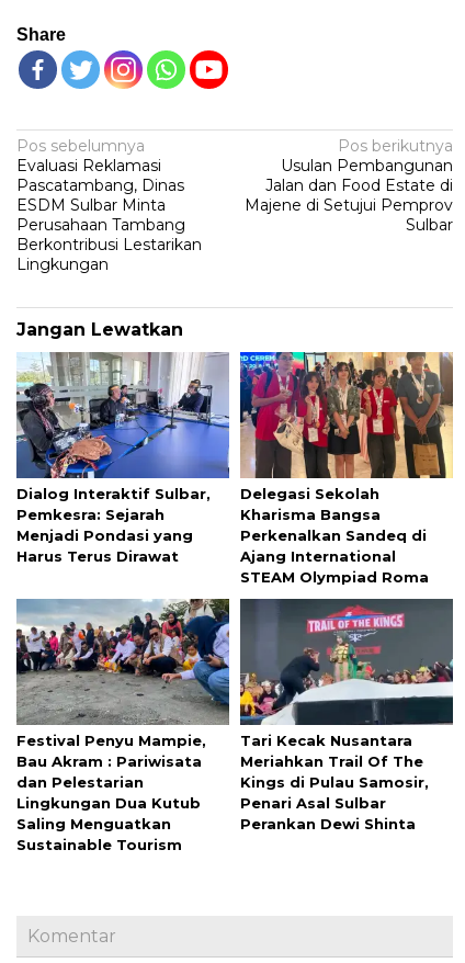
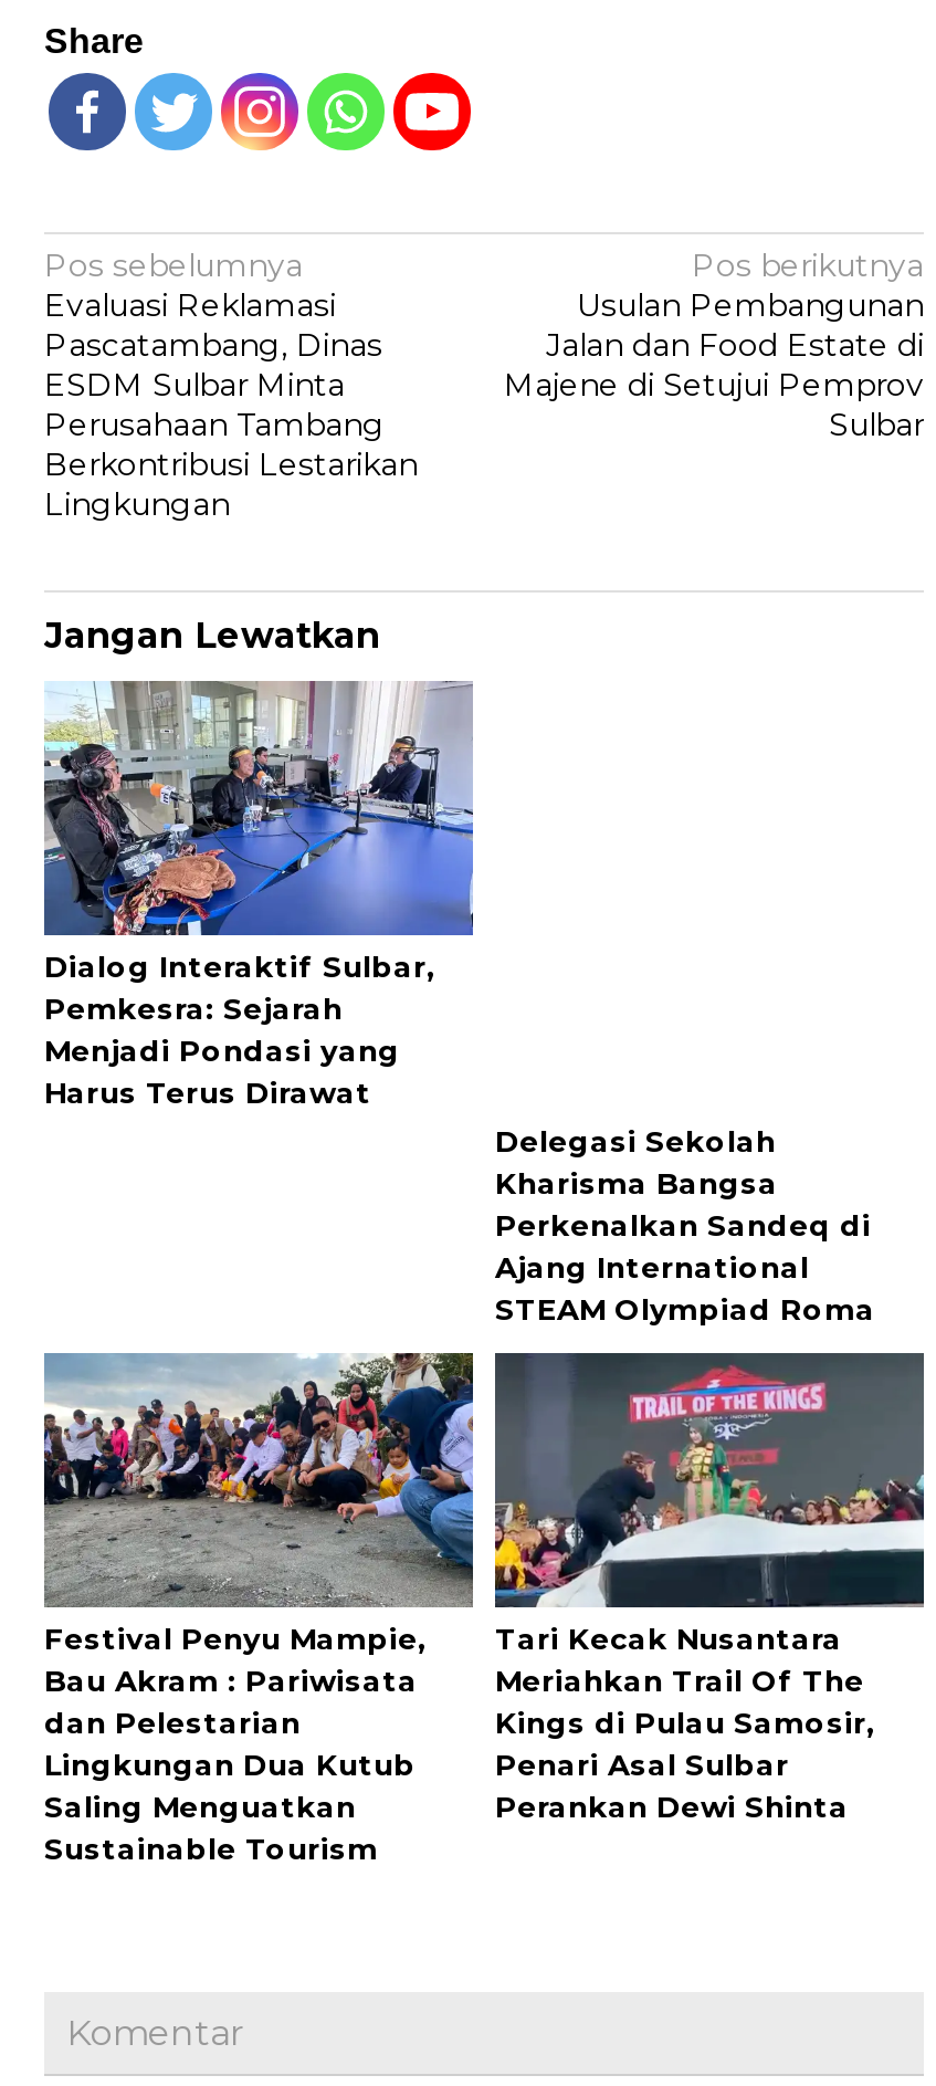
[239,351,454,479] [image] -> none

